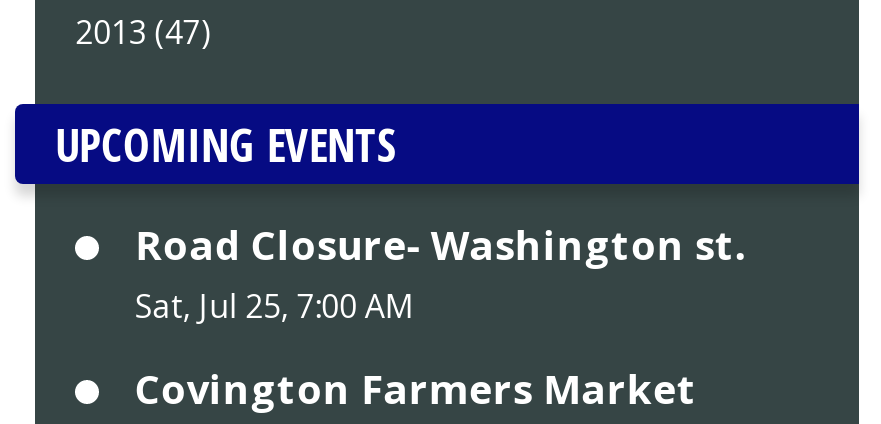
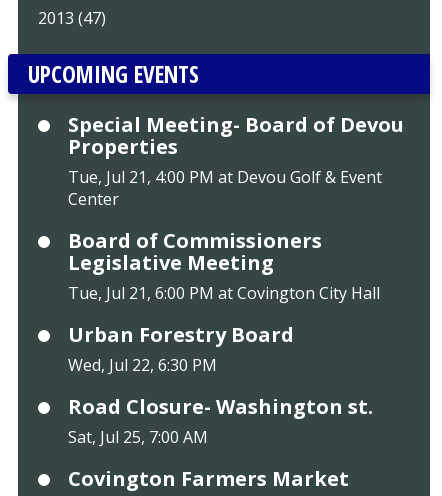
none -> [68,111,404,376] Special Meeting- Board of Devou | Properties | Tue, Jul 21, 4:00 PM at Devou Golf & Event | Center | Board of Commissioners | Legislative Meeting | Tue, Jul 21, 6:00 PM at Covington City Hall | Urban Forestry Board | Wed, Jul 22, 6:30 PM

